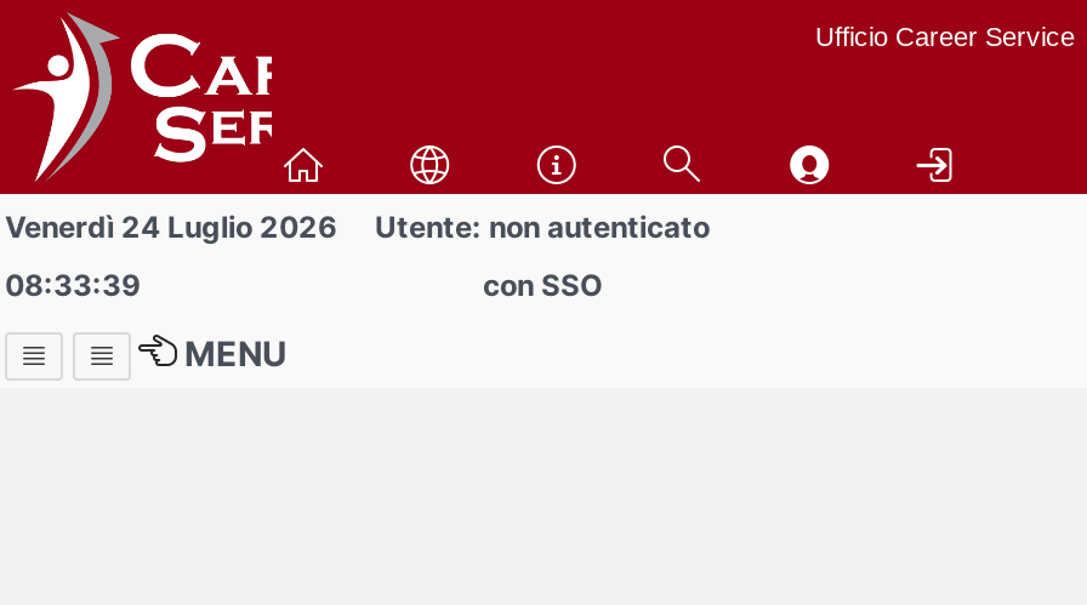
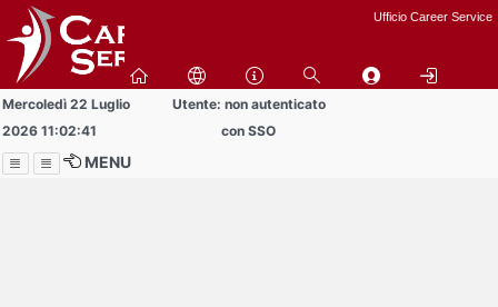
[5,209,337,245] Venerdì 24 Luglio 2026 -> [2,96,130,112] Mercoledì 22 Luglio
[5,267,141,303] 08:33:39 -> [2,122,97,139] 2026 11:02:41

